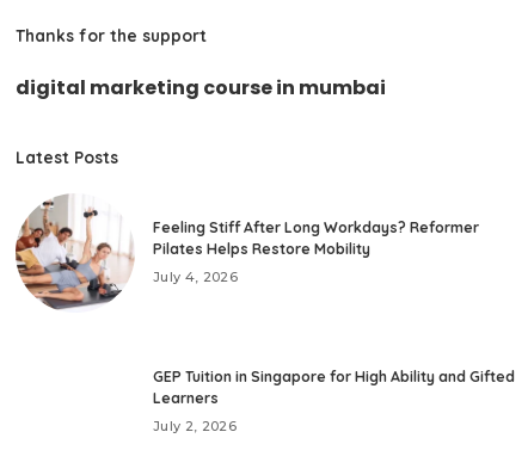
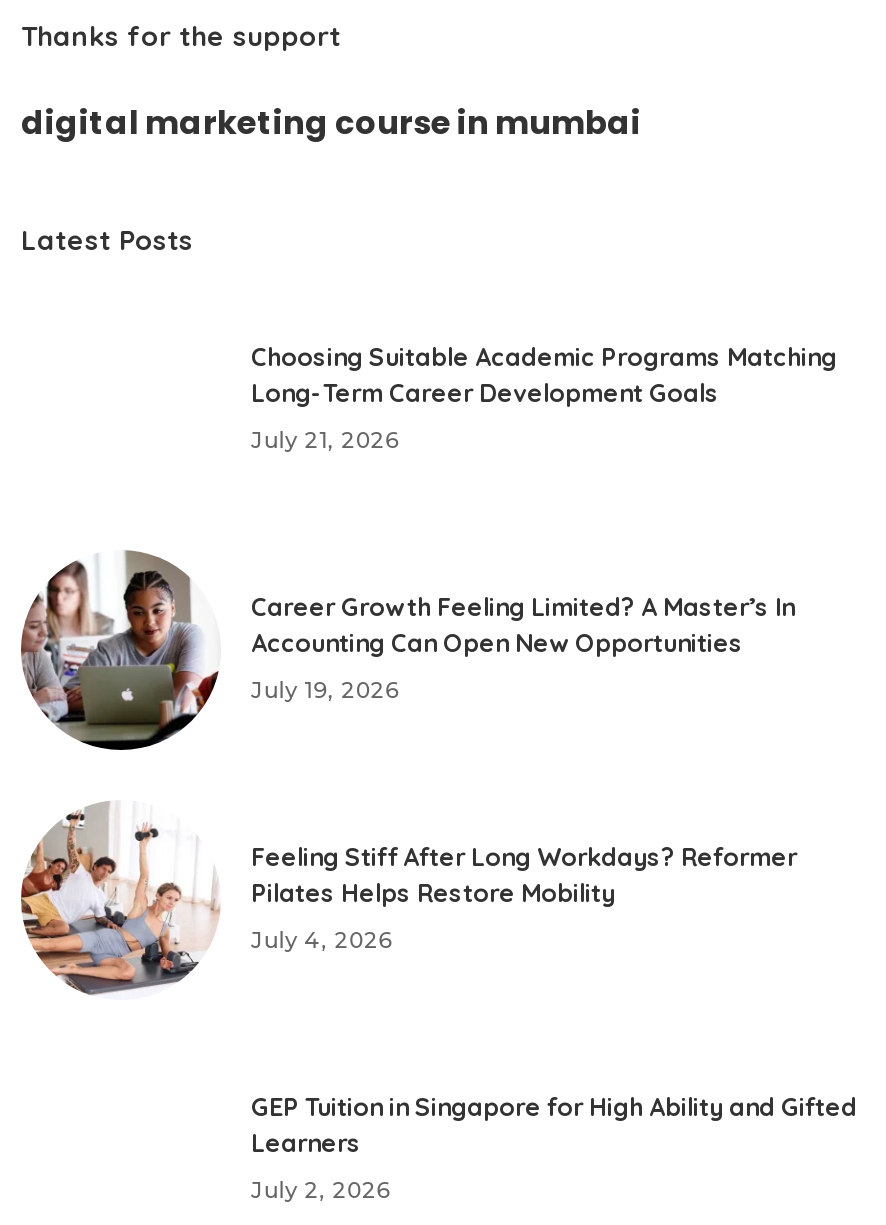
none -> [19,548,795,752] [image] | Career Growth Feeling Limited? A Master’s In | Accounting Can Open New Opportunities | July 19, 2026
none -> [251,342,837,454] Choosing Suitable Academic Programs Matching | Long-Term Career Development Goals | July 21, 2026

